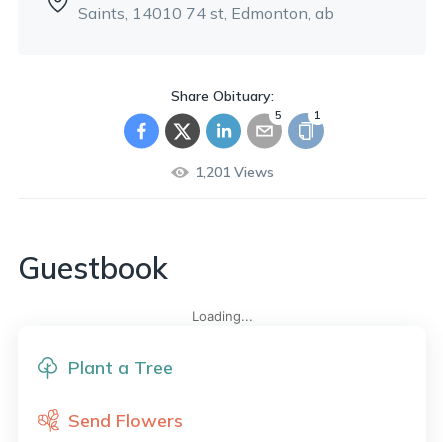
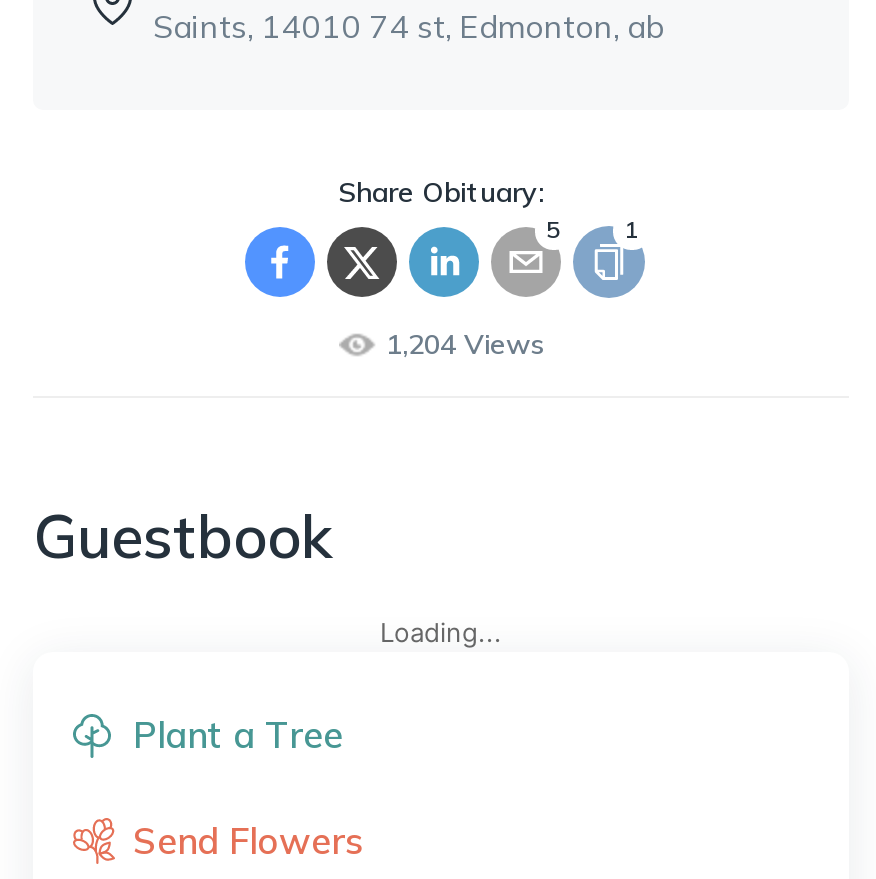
[194,163,273,181] 1,201 Views -> [386,326,544,362] 1,204 Views

